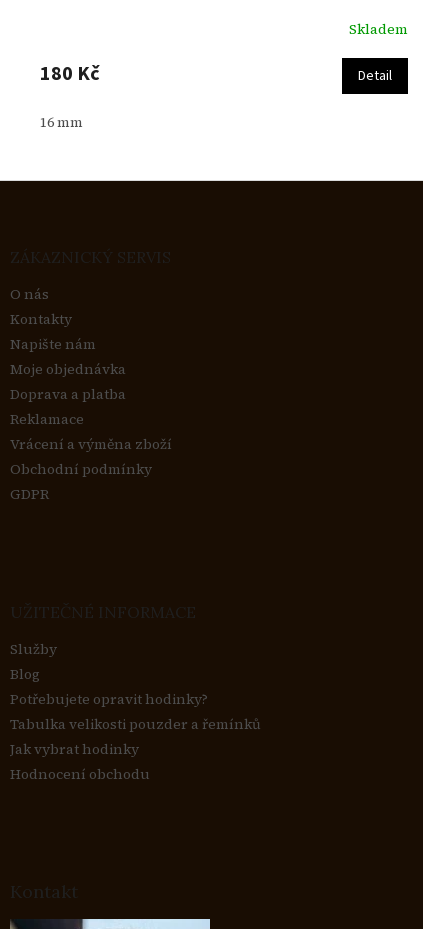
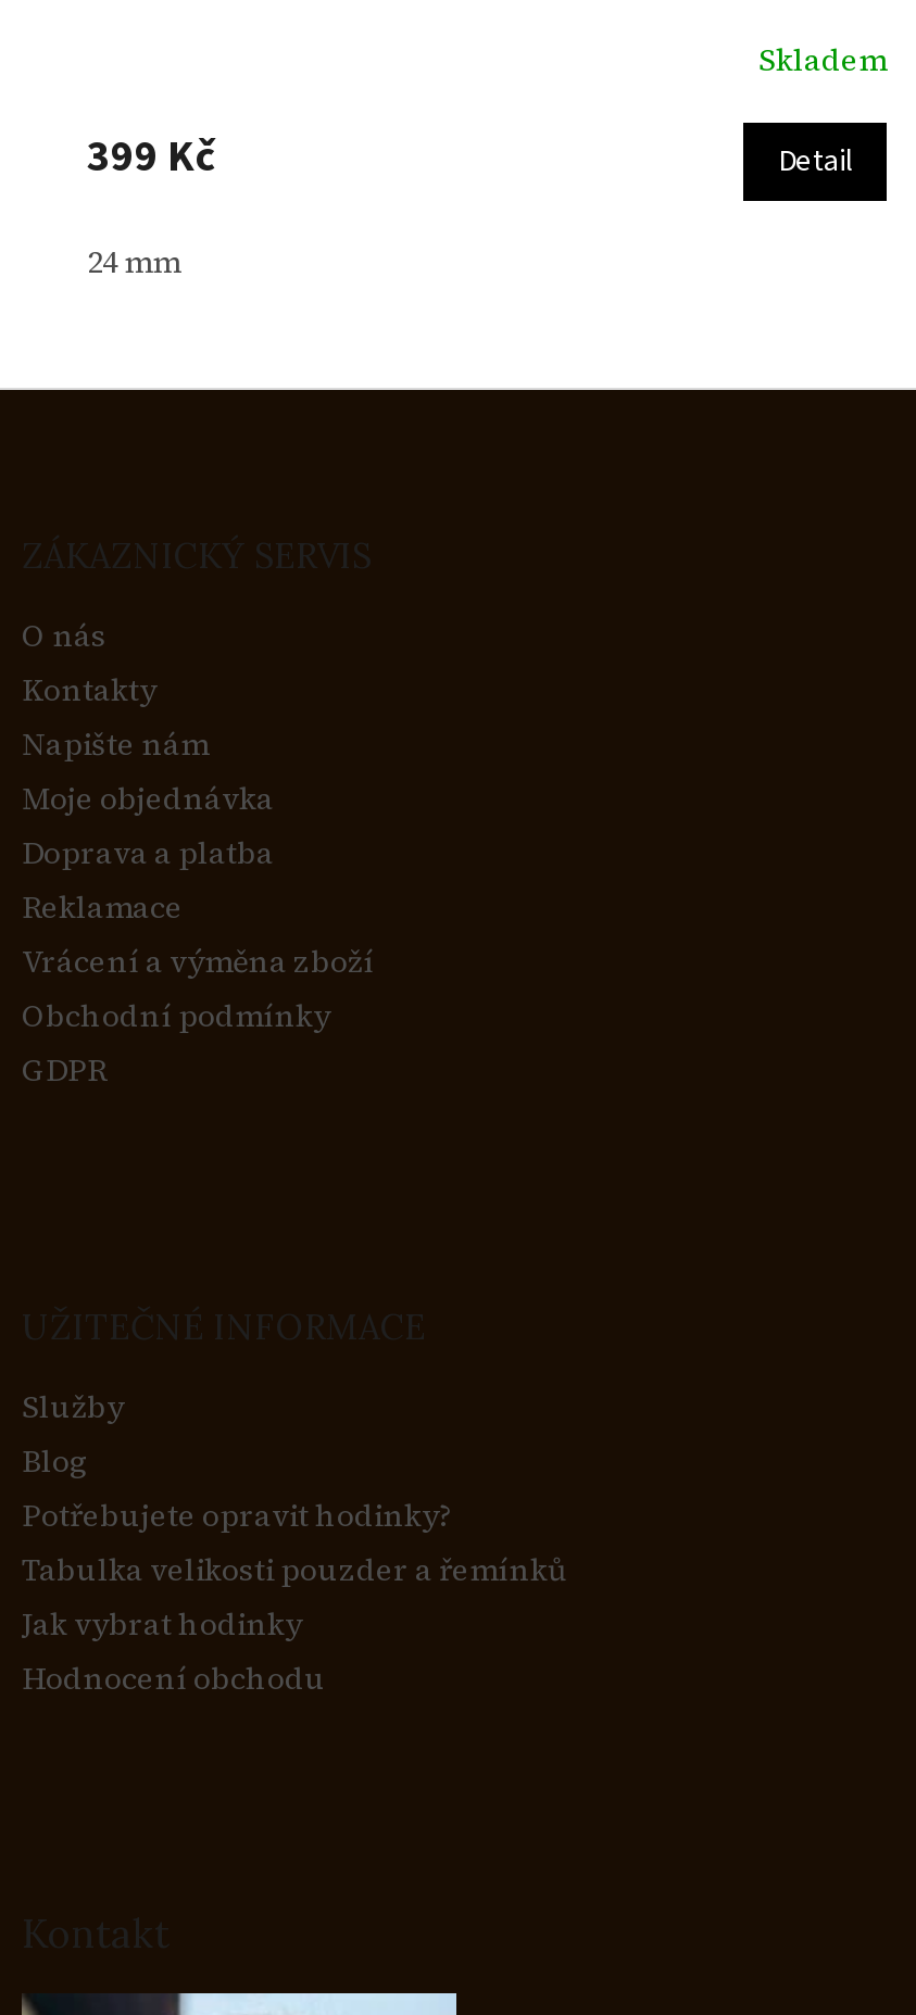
[40,60,100,88] 180 Kč -> [87,127,217,188] 399 Kč
[40,112,83,132] 16 mm -> [87,240,180,284] 24 mm

